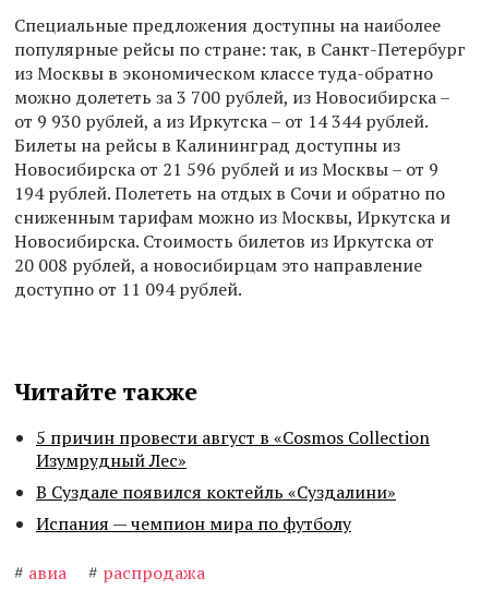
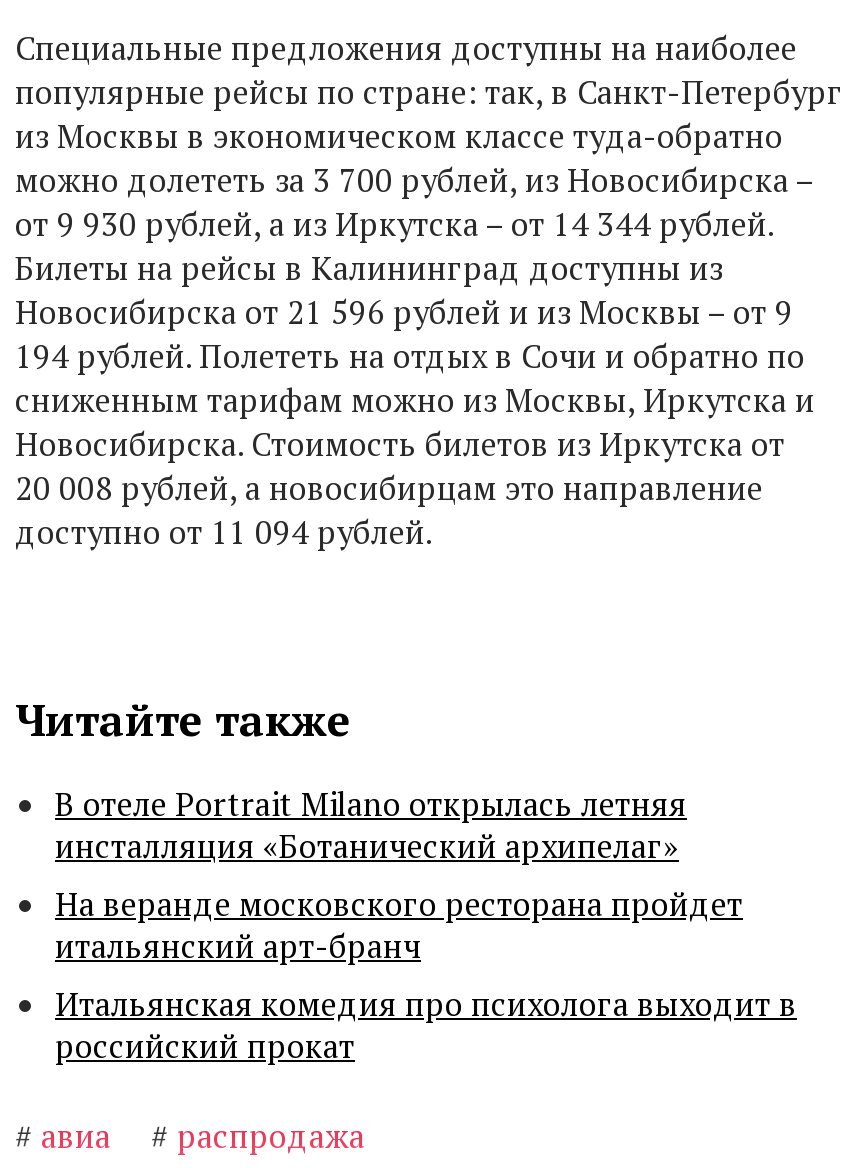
[36,426,430,536] 5 причин провести август в «Cosmos Collection | Изумрудный Лес» | В Суздале появился коктейль «Суздалини» | Испания — чемпион мира по футболу -> [55,783,797,1069] В отеле Portrait Milano открылась летняя | инсталляция «Ботанический архипелаг» | На веранде московского ресторана пройдет | итальянский арт-бранч | Итальянская комедия про психолога выходит в | российский прокат

